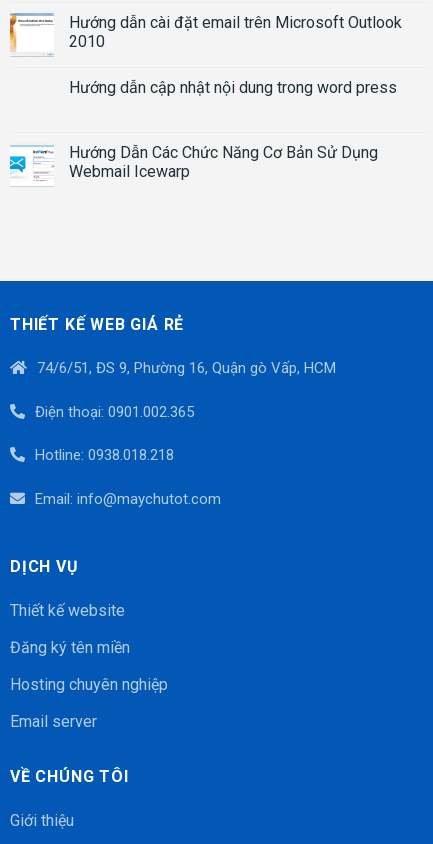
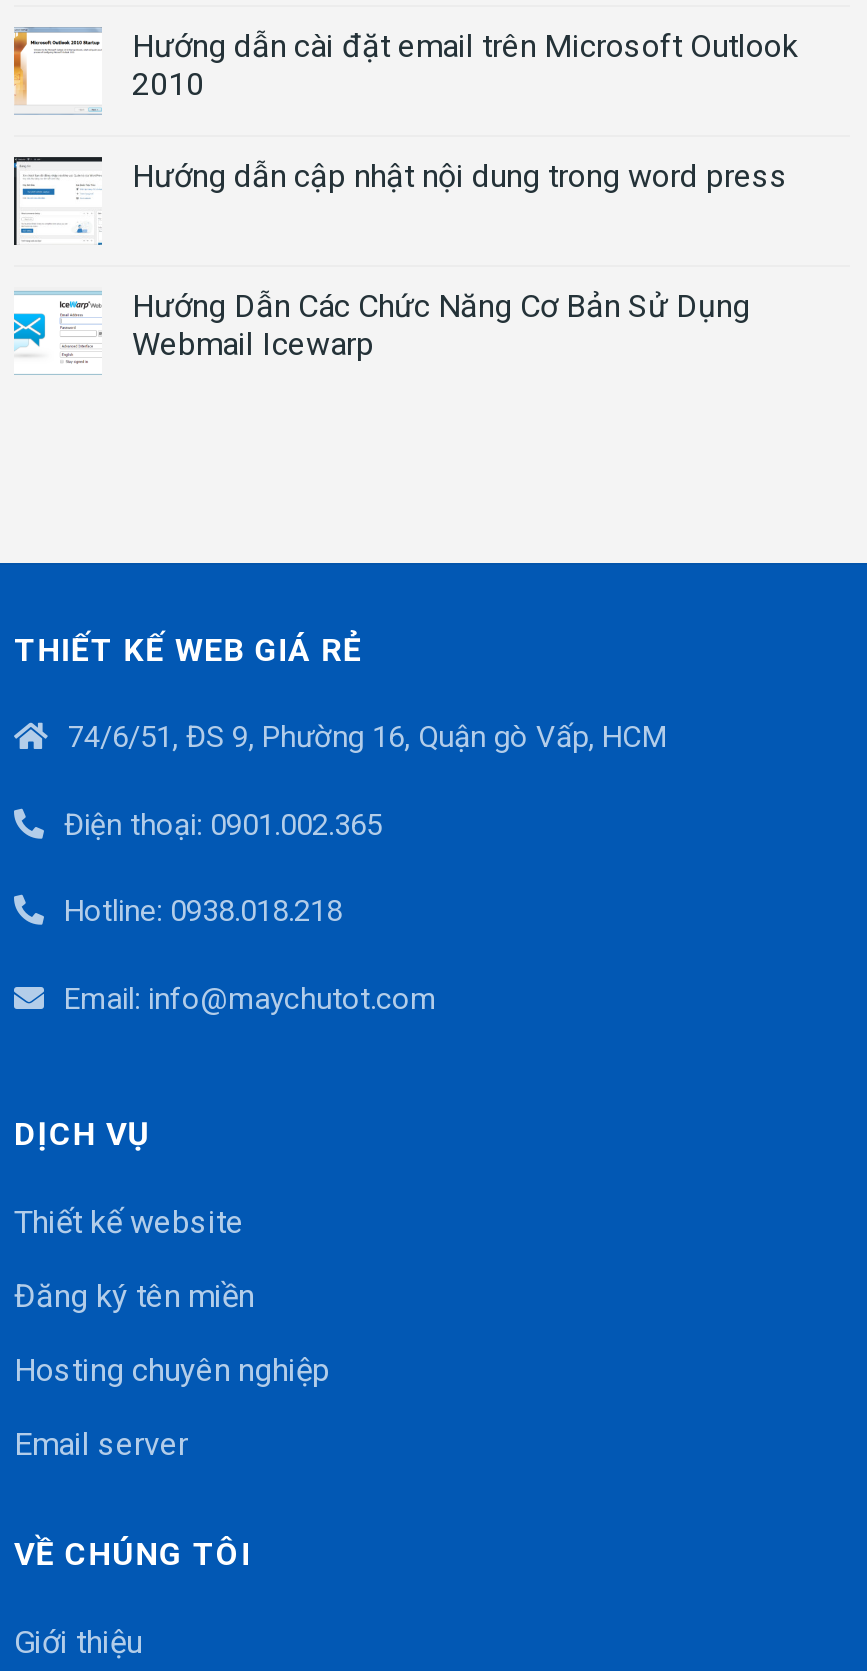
none -> [12,155,104,247] [image]

